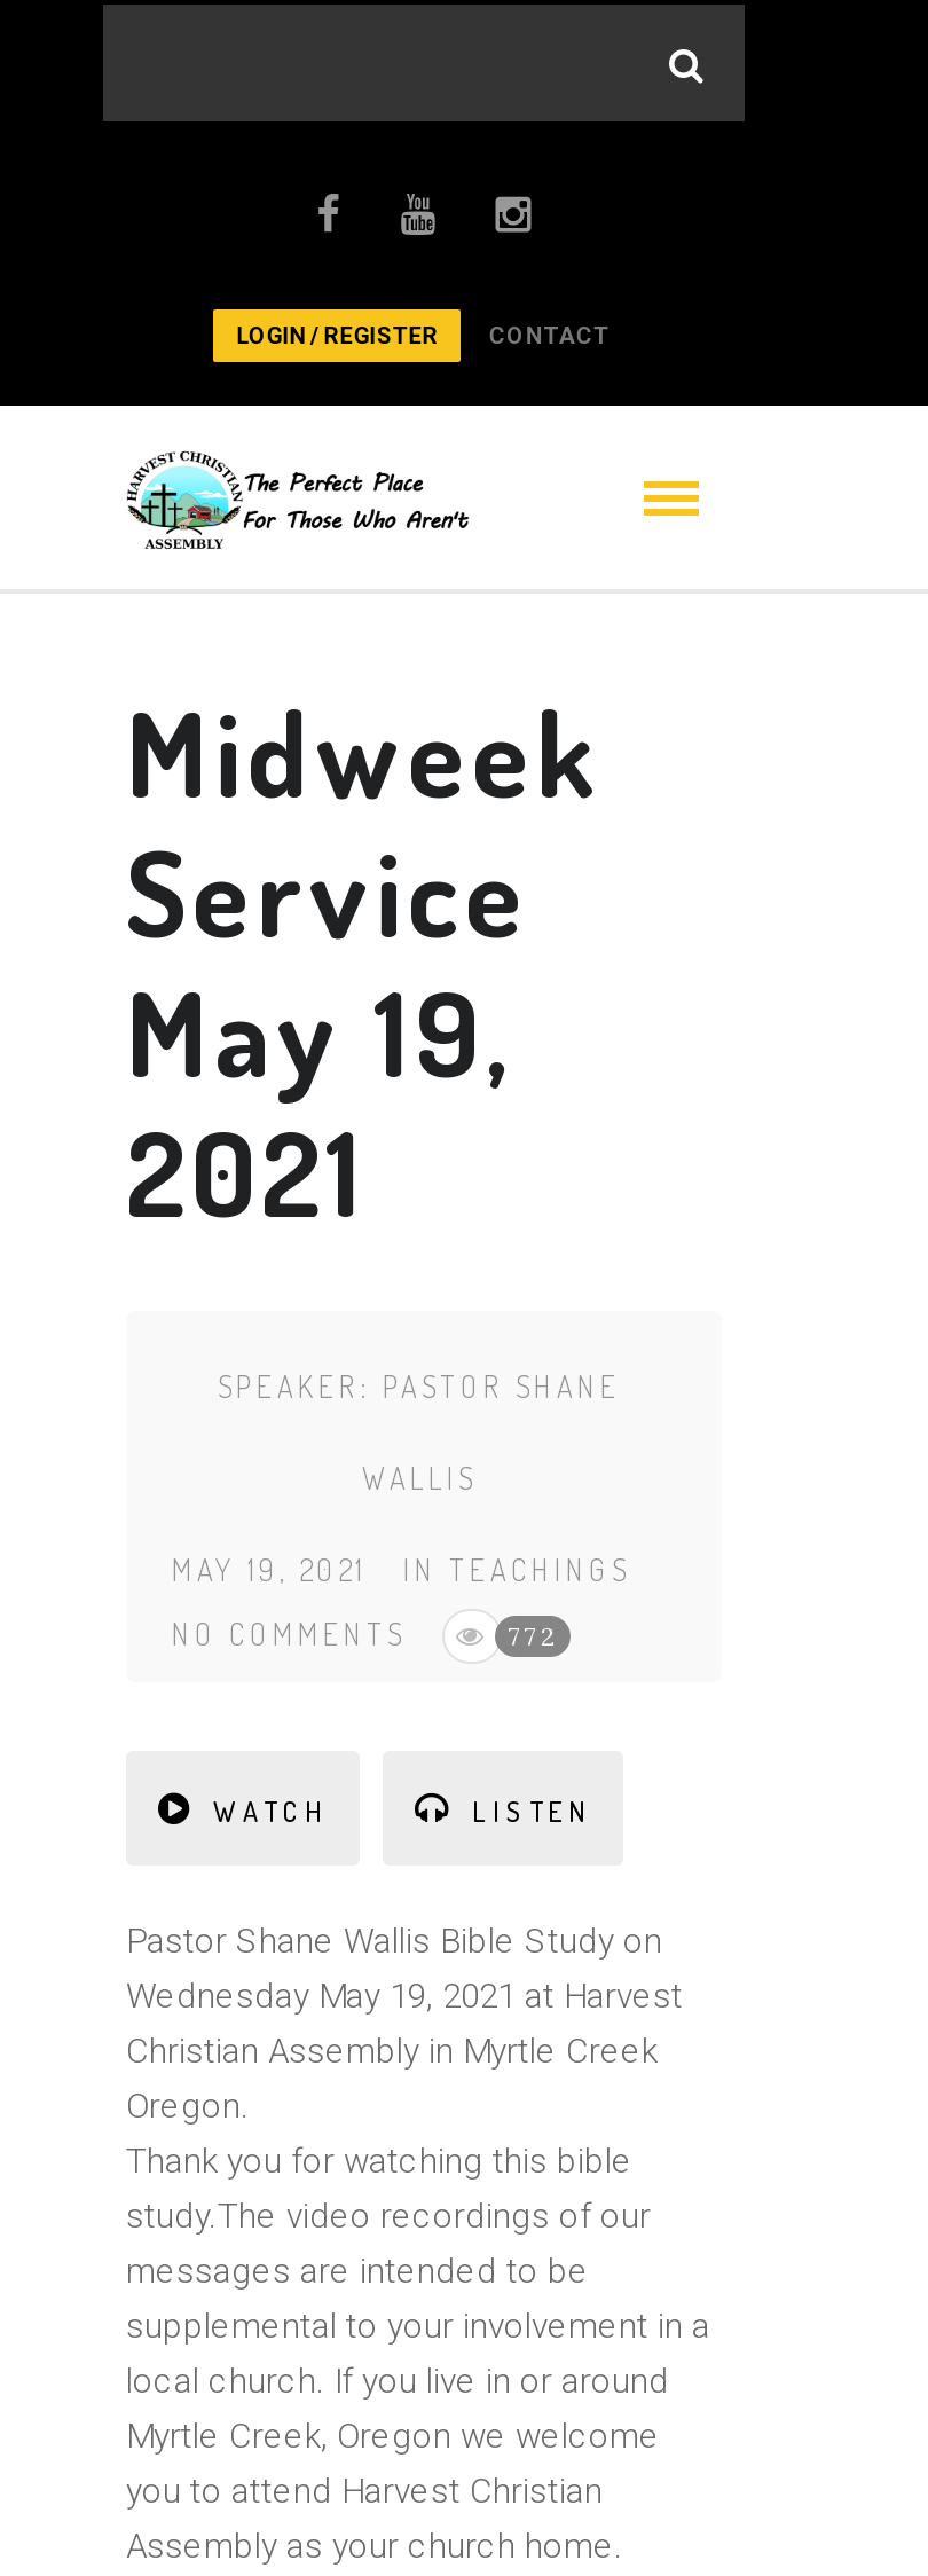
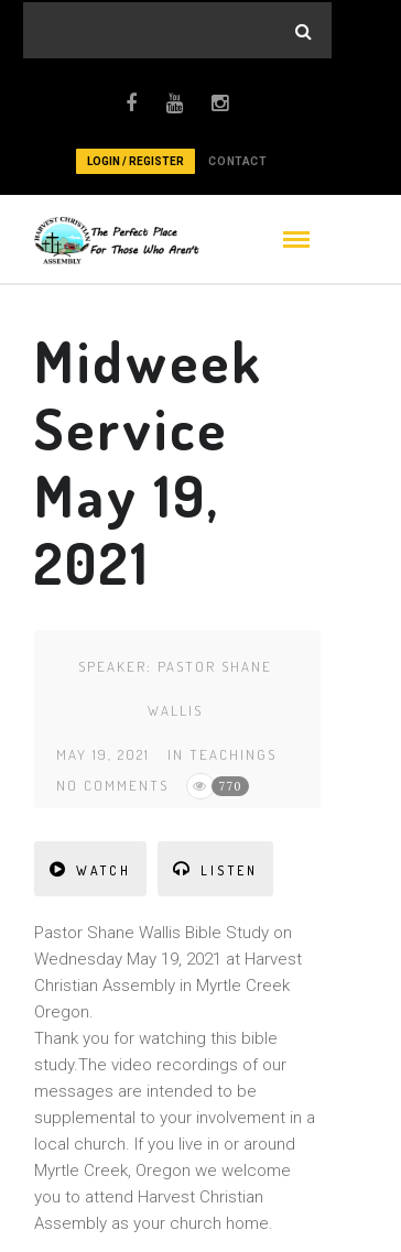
[509,1620,557,1652] 772 -> [218,779,242,794] 770

